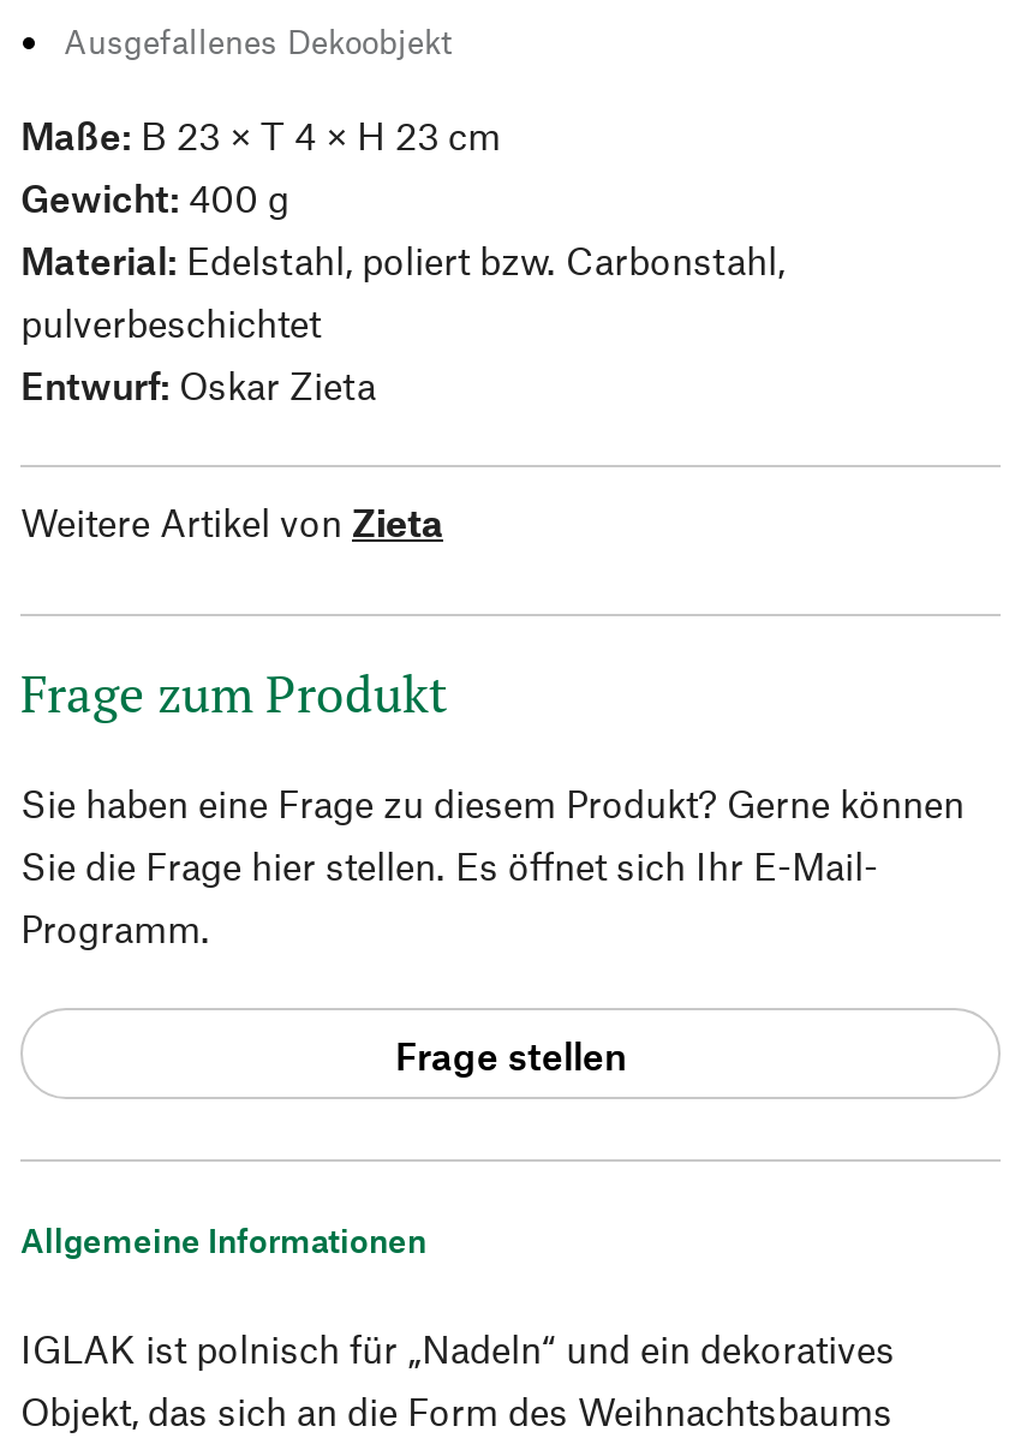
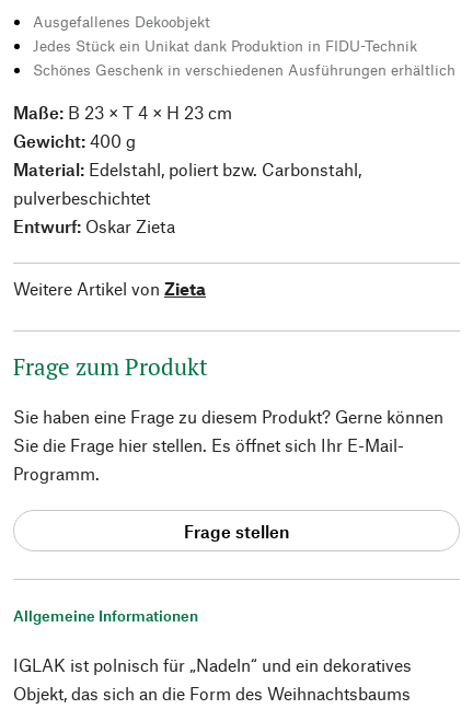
none -> [33,36,455,79] Jedes Stück ein Unikat dank Produktion in FIDU-Technik | Schönes Geschenk in verschiedenen Ausführungen erhältlich

